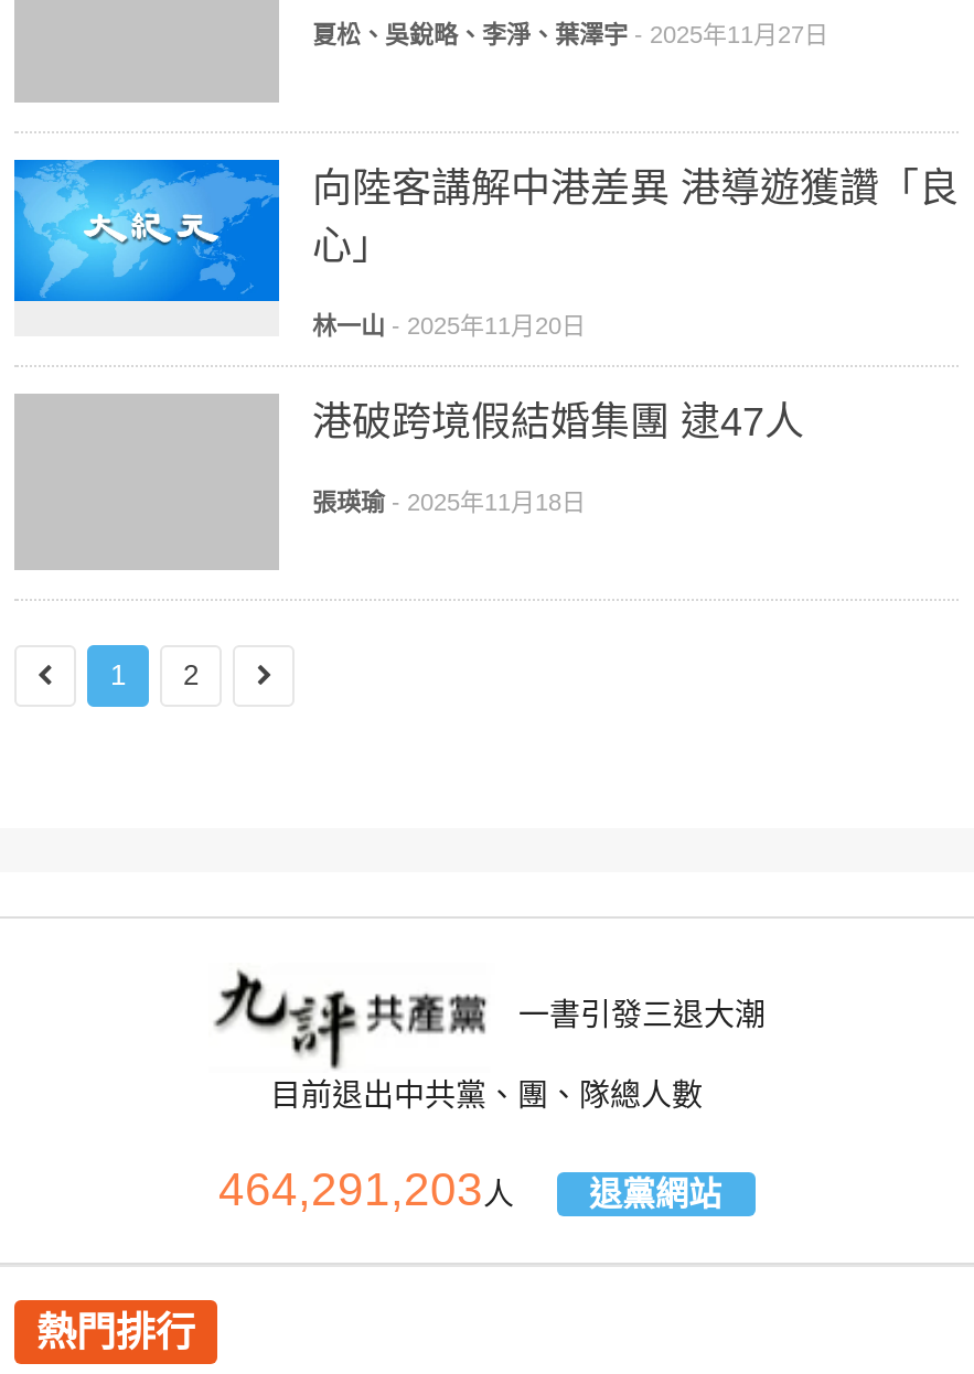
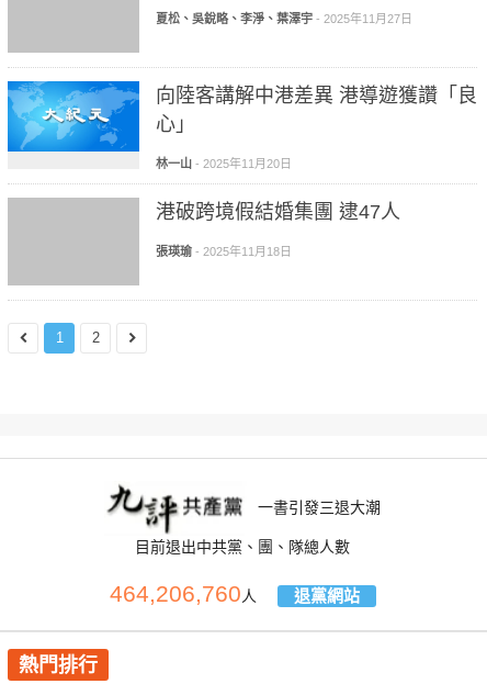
[218,1163,721,1214] 464,291,203人 退黨網站 -> [109,581,359,606] 464,206,760人 退黨網站

